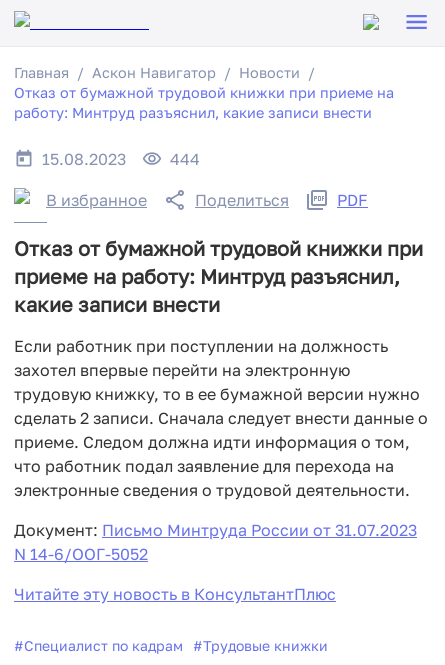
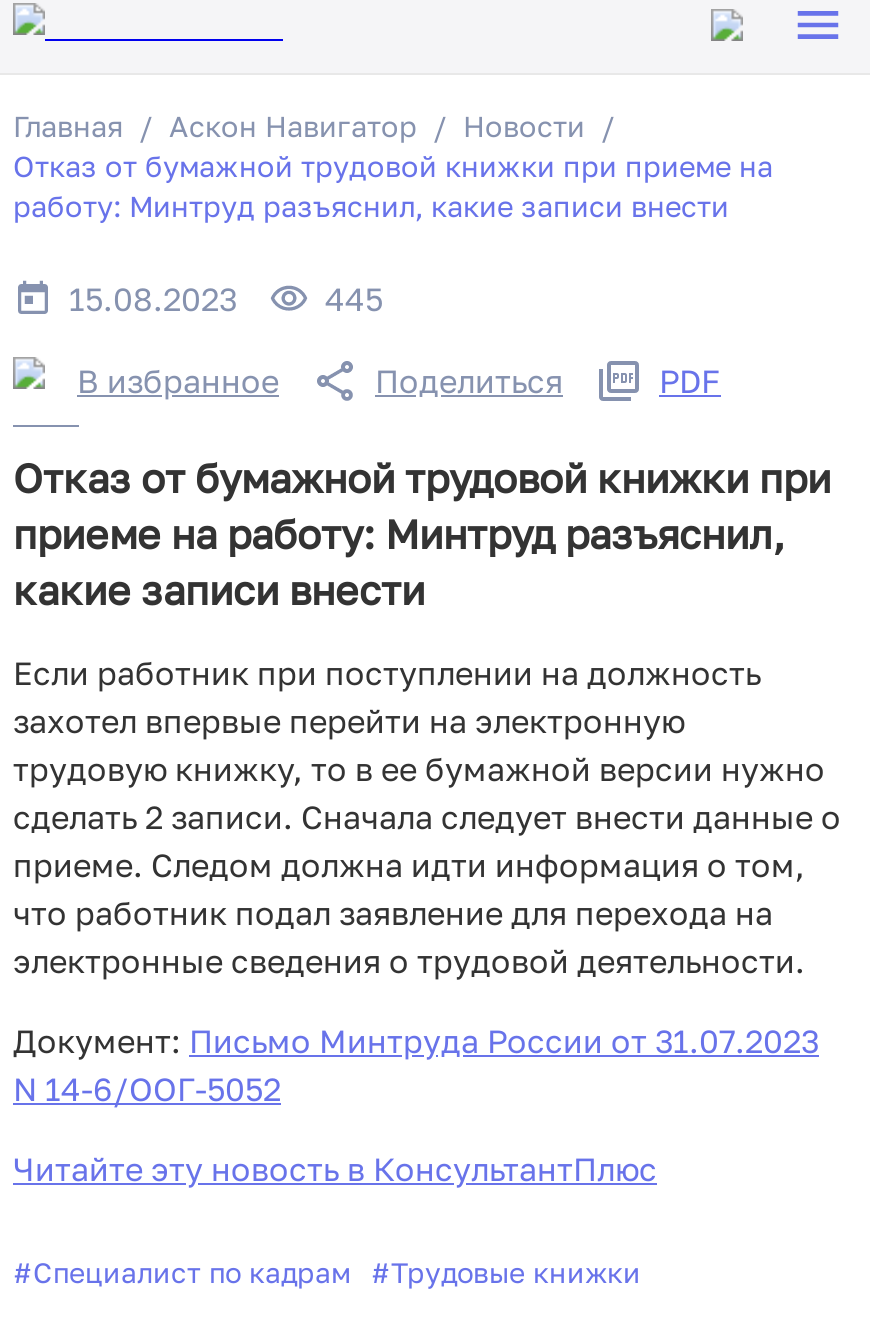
[170,149,200,169] 444 -> [325,279,383,319] 445

